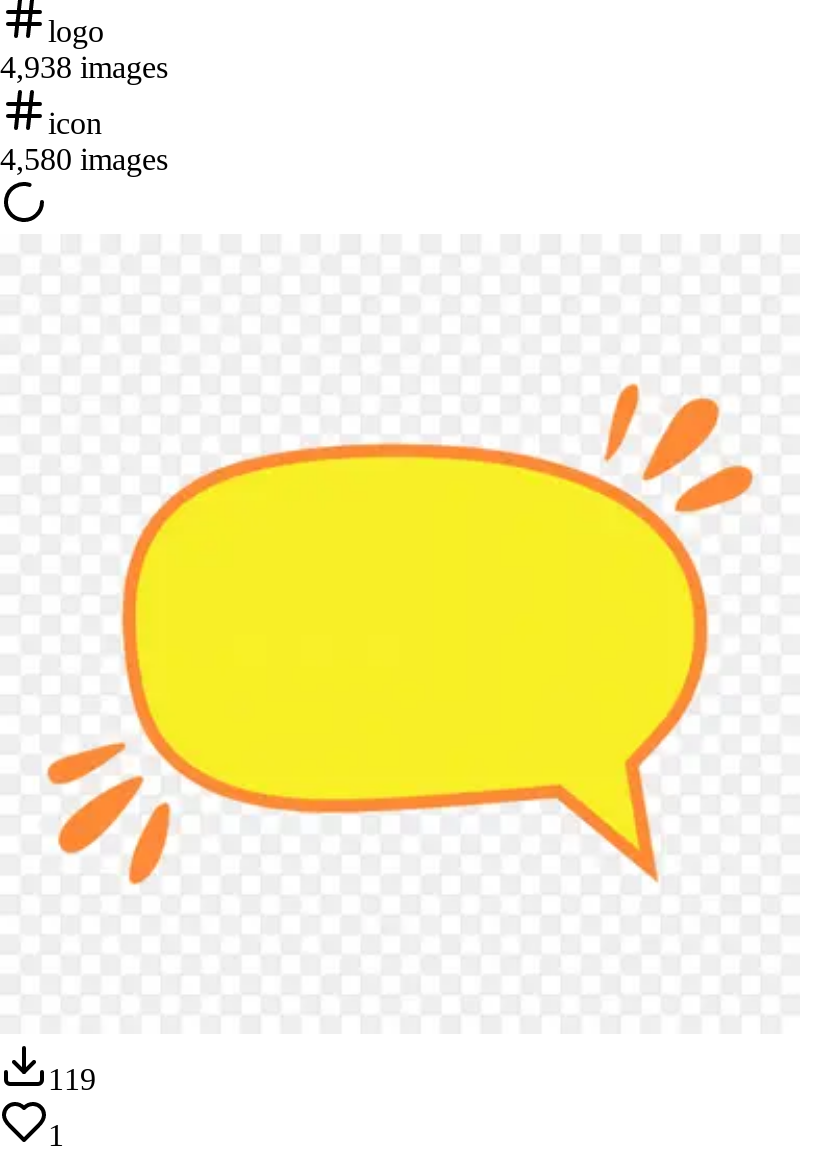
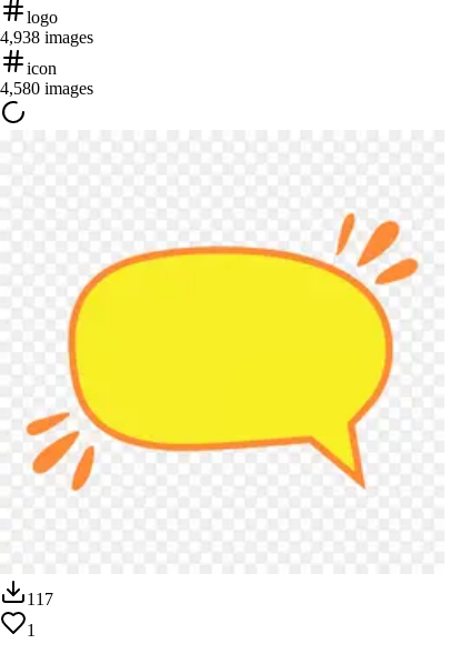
[48,1061,96,1095] 119 -> [27,589,53,608] 117

